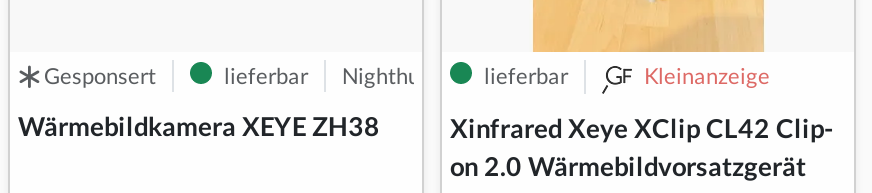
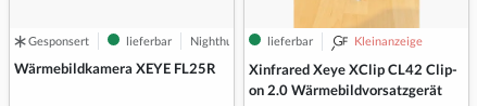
[18,111,380,143] Wärmebildkamera XEYE ZH38 -> [14,60,216,77] Wärmebildkamera XEYE FL25R

